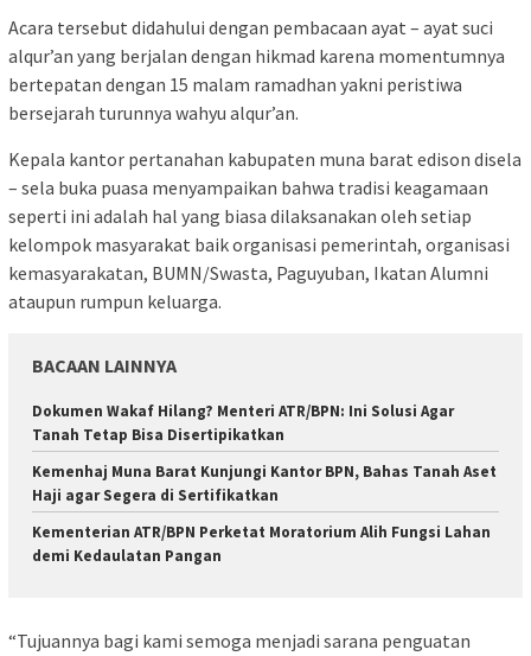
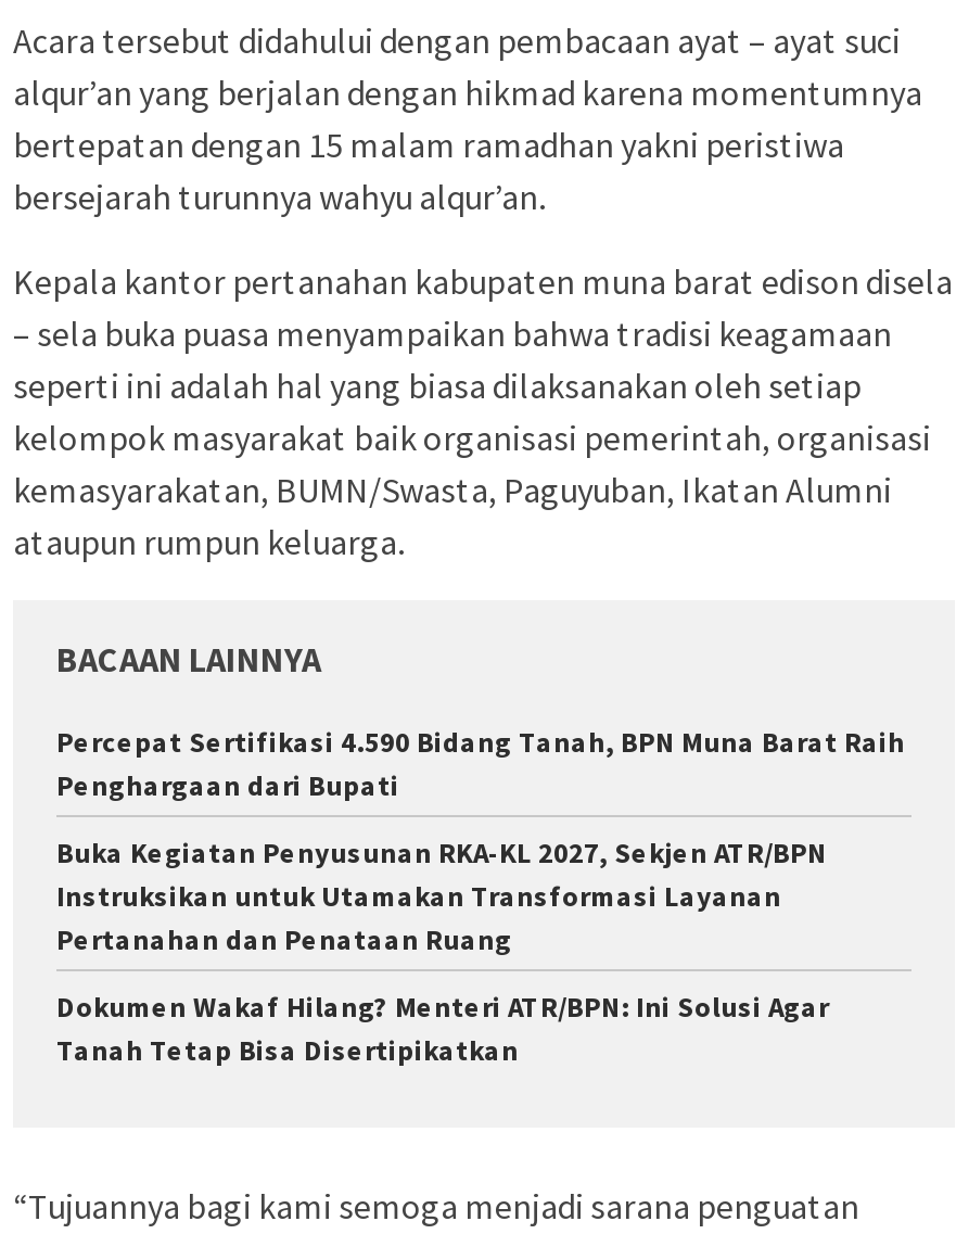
none -> [56,724,905,959] Percepat Sertifikasi 4.590 Bidang Tanah, BPN Muna Barat Raih | Penghargaan dari Bupati | Buka Kegiatan Penyusunan RKA-KL 2027, Sekjen ATR/BPN | Instruksikan untuk Utamakan Transformasi Layanan | Pertanahan dan Penataan Ruang
moved [32,401,454,445] -> [56,989,829,1069]: Dokumen Wakaf Hilang? Menteri ATR/BPN: Ini Solusi Agar | Tanah Tetap Bisa Disertipikatkan
[32,462,497,566] Kemenhaj Muna Barat Kunjungi Kantor BPN, Bahas Tanah Aset | Haji agar Segera di Sertifikatkan | Kementerian ATR/BPN Perketat Moratorium Alih Fungsi Lahan | demi Kedaulatan Pangan -> none

